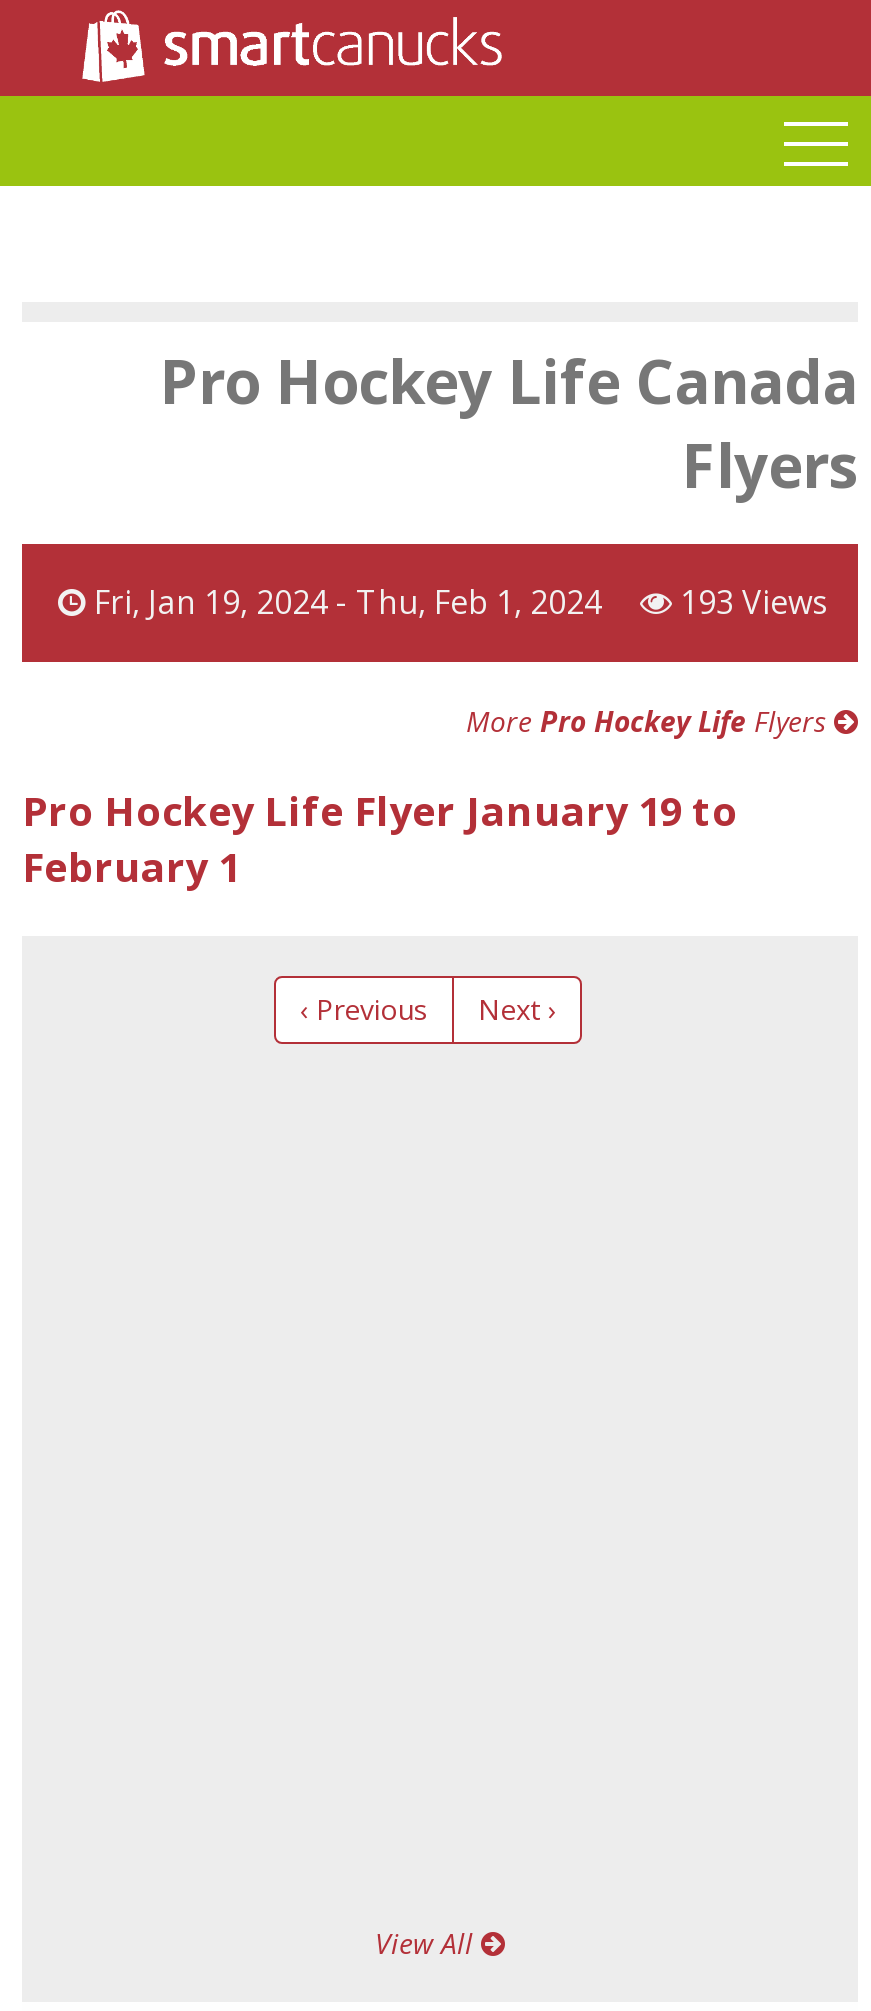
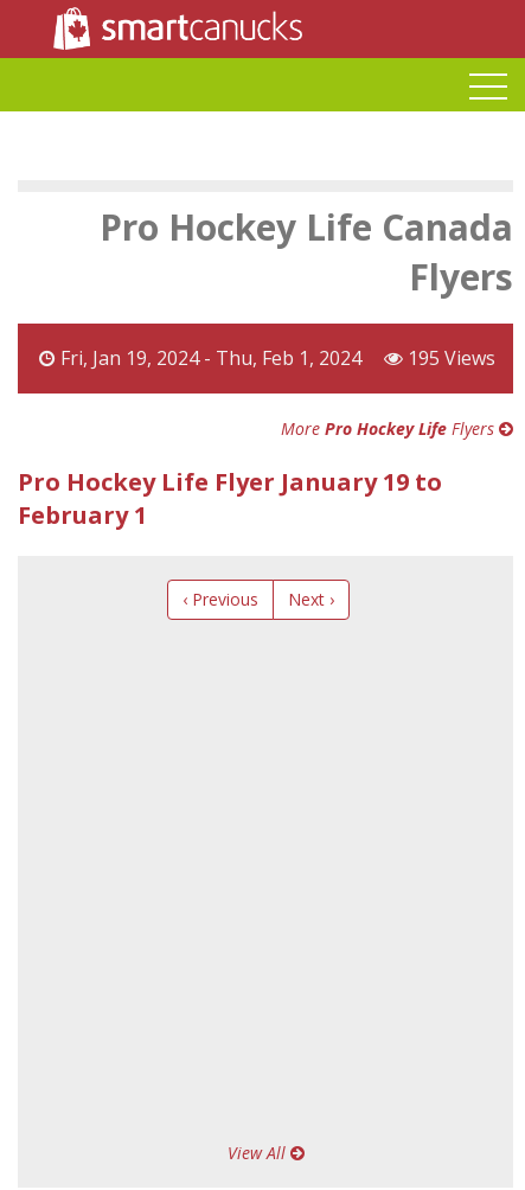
[86,580,828,624] Fri, Jan 19, 2024 - Thu, Feb 1, 2024 193 Views -> [56,345,495,371] Fri, Jan 19, 2024 - Thu, Feb 1, 2024 195 Views

